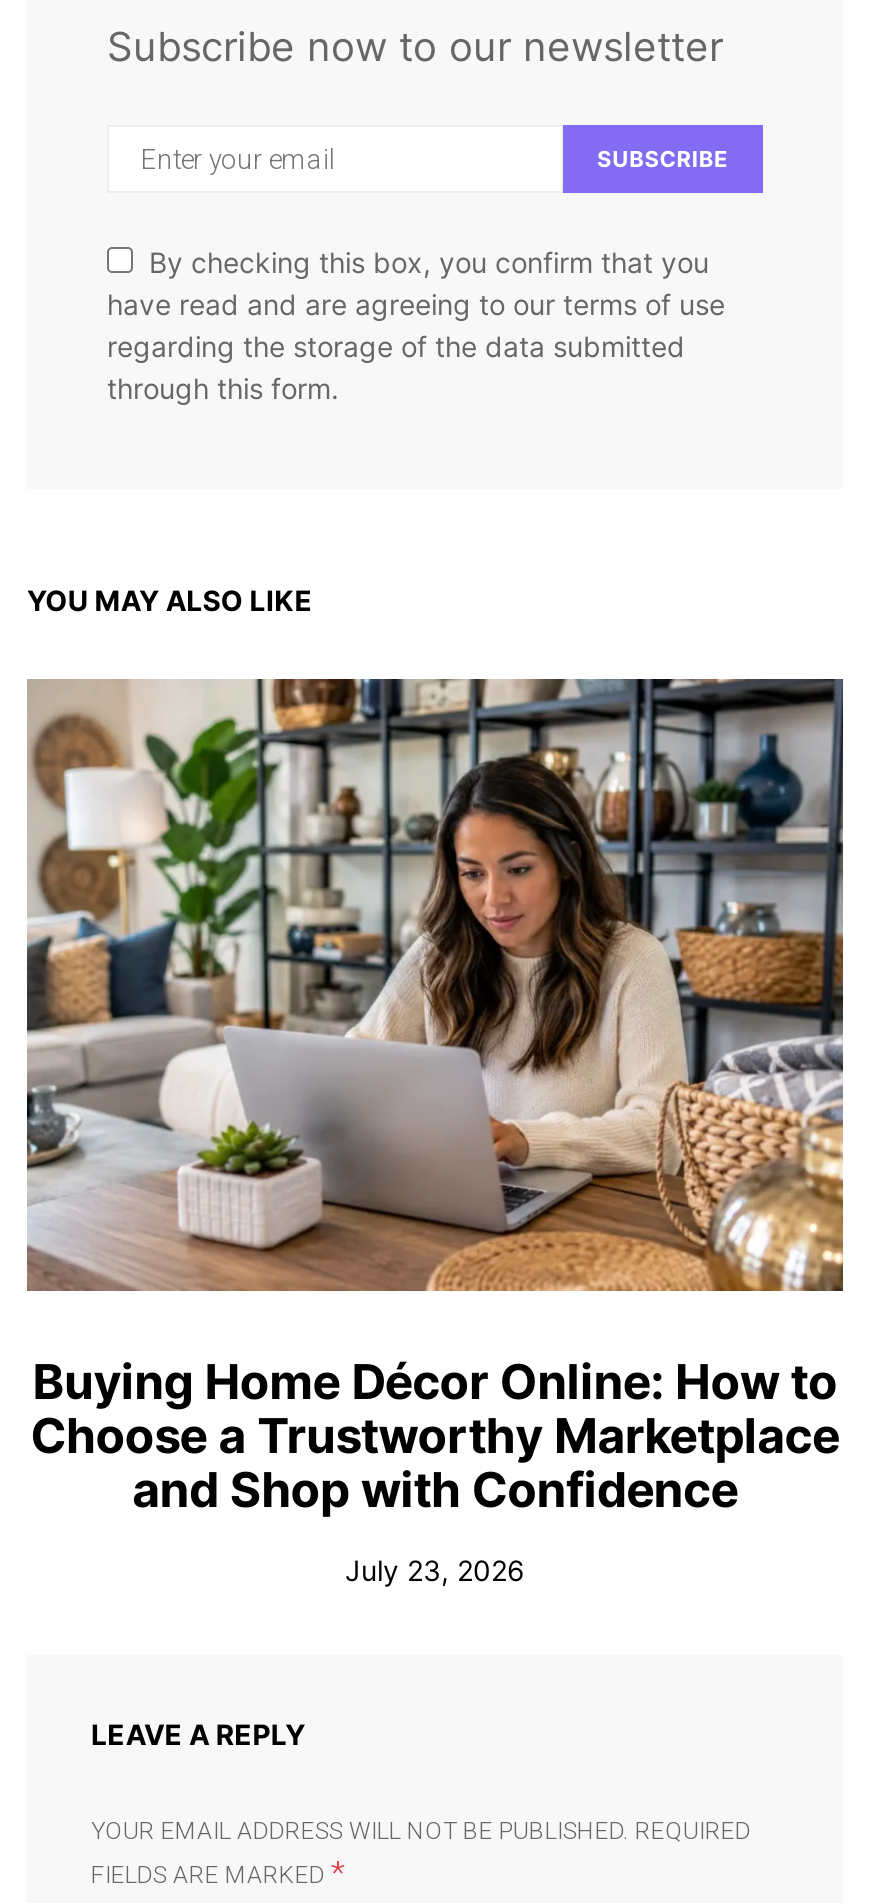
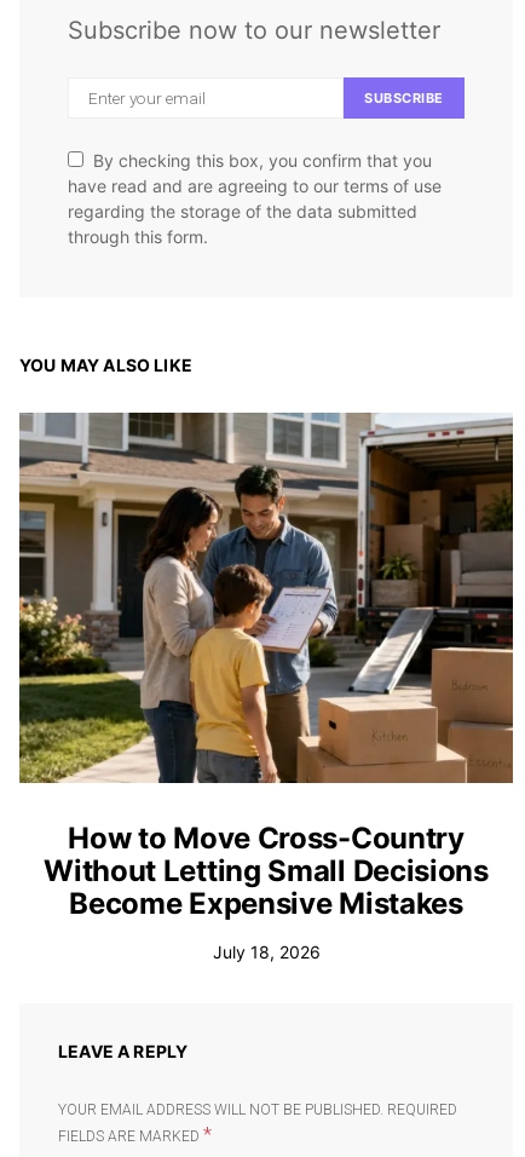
[25,677,845,1519] [image] | Buying Home Décor Online: How to | Choose a Trustworthy Marketplace | and Shop with Confidence -> [18,411,514,921] [image] | How to Move Cross-Country | Without Letting Small Decisions | Become Expensive Mistakes
[345,1553,525,1587] July 23, 2026 -> [212,942,320,962] July 18, 2026

